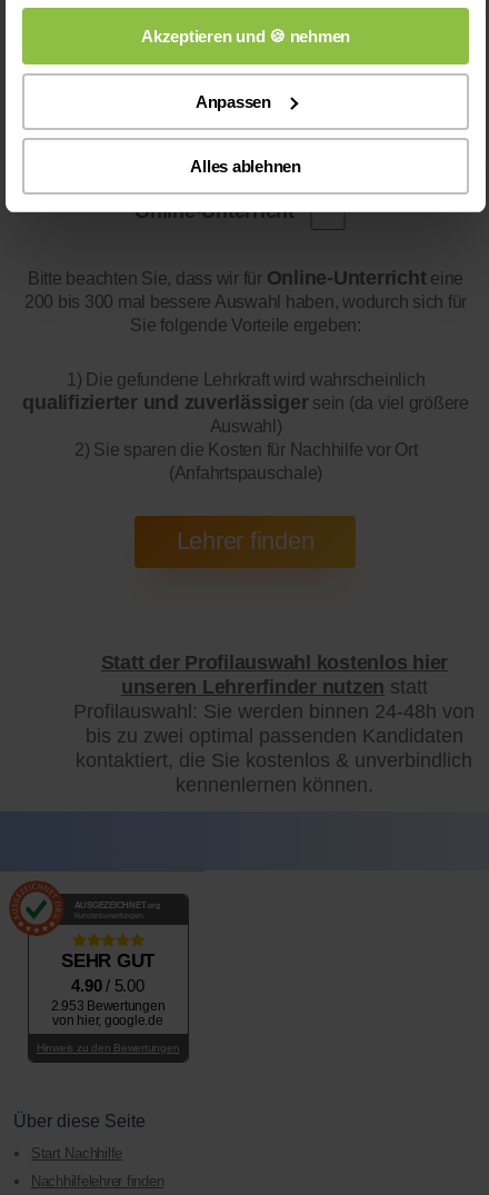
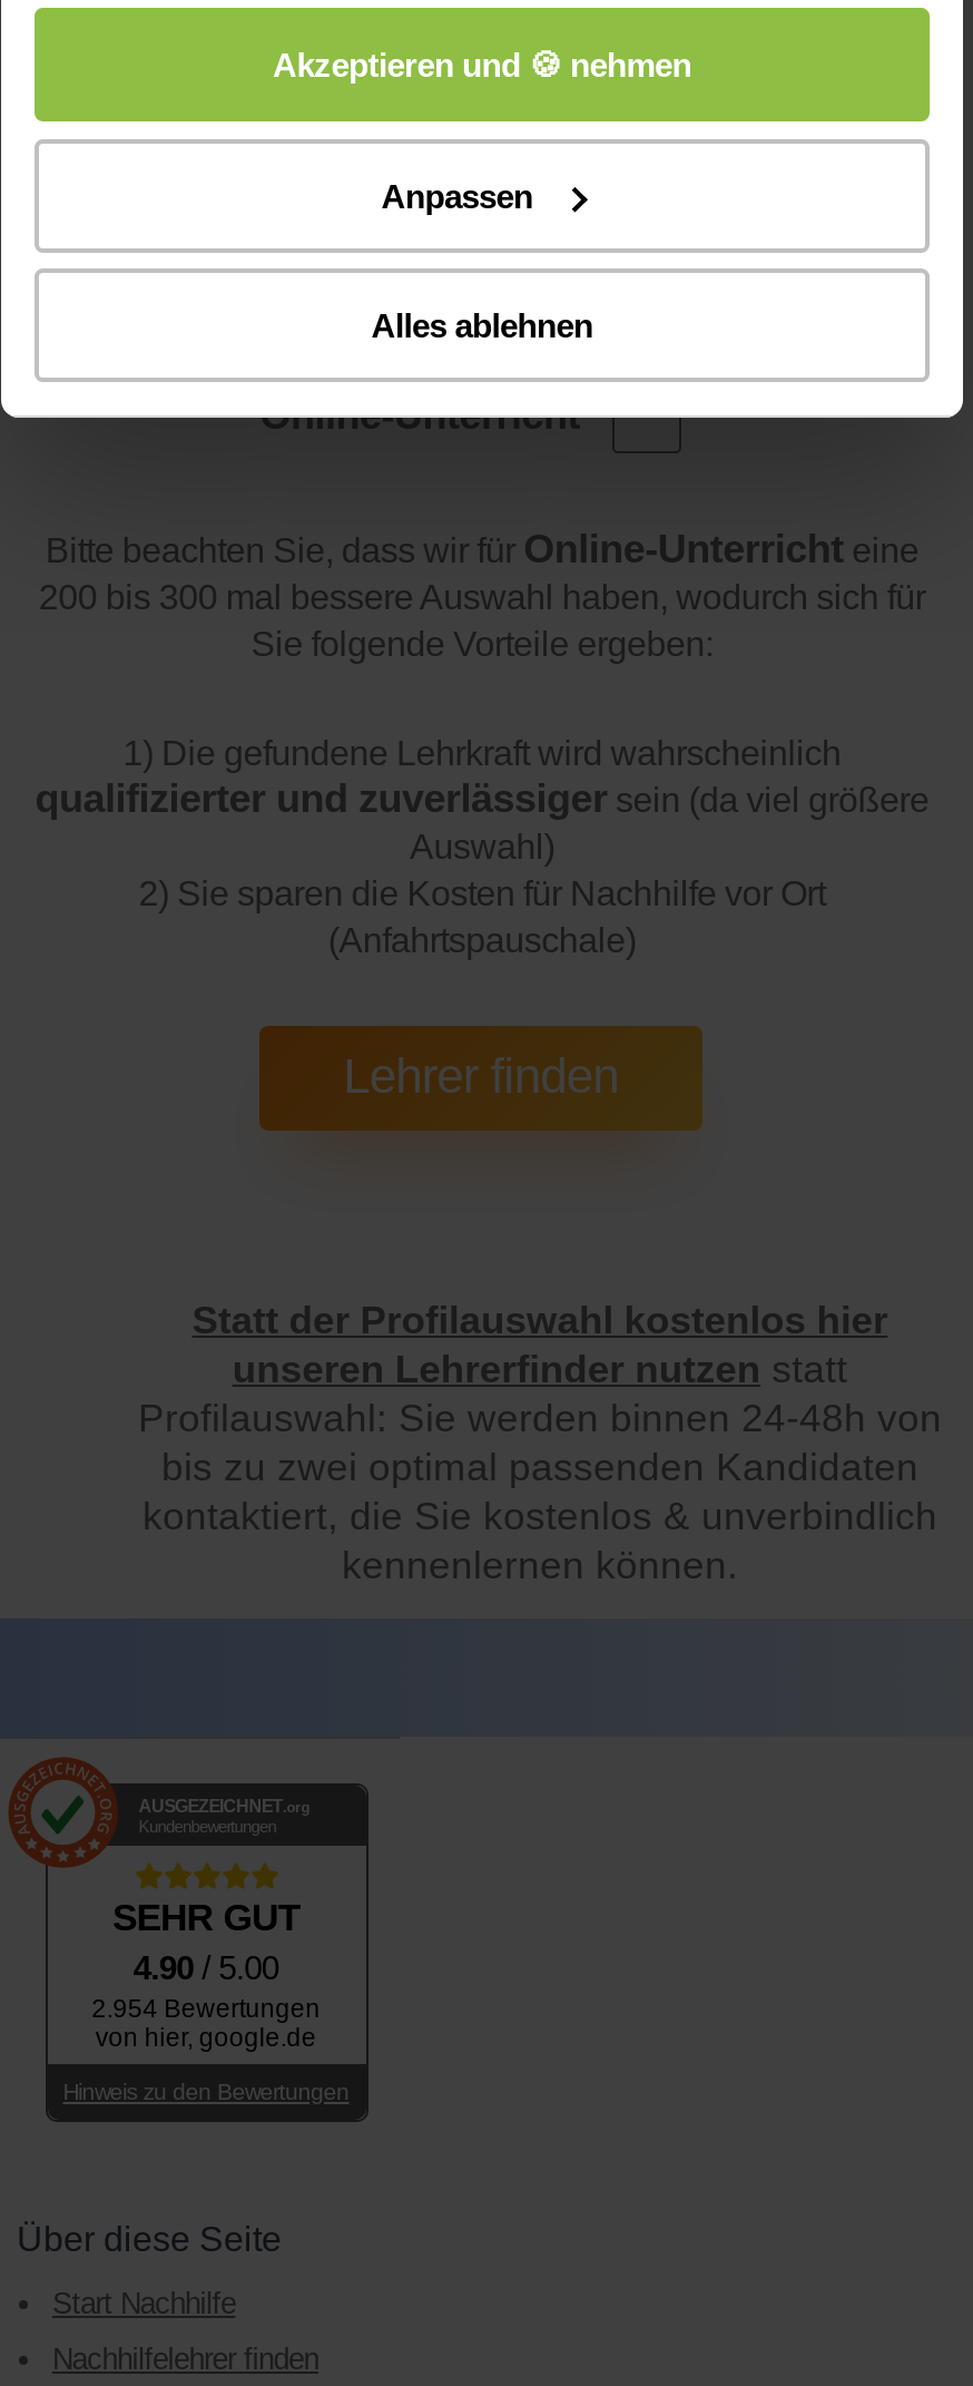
[51,998,165,1012] 2.953 Bewertungen -> [92,1992,320,2021] 2.954 Bewertungen

